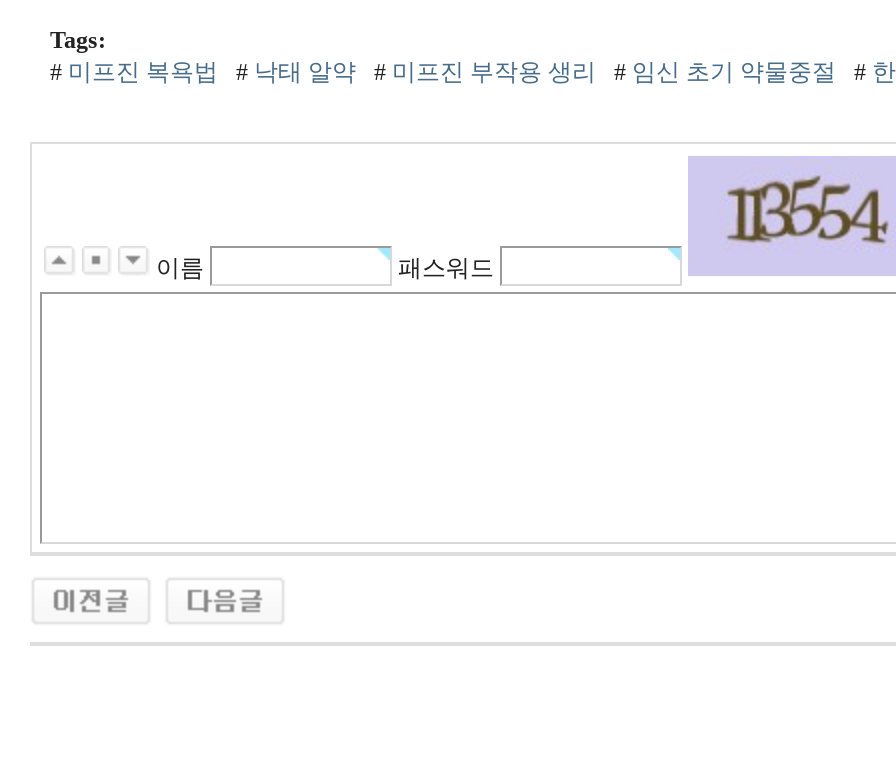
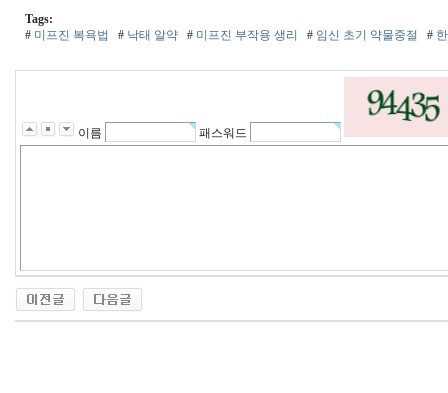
[688,154,890,276] [image] -> [344,77,445,137] [image]

